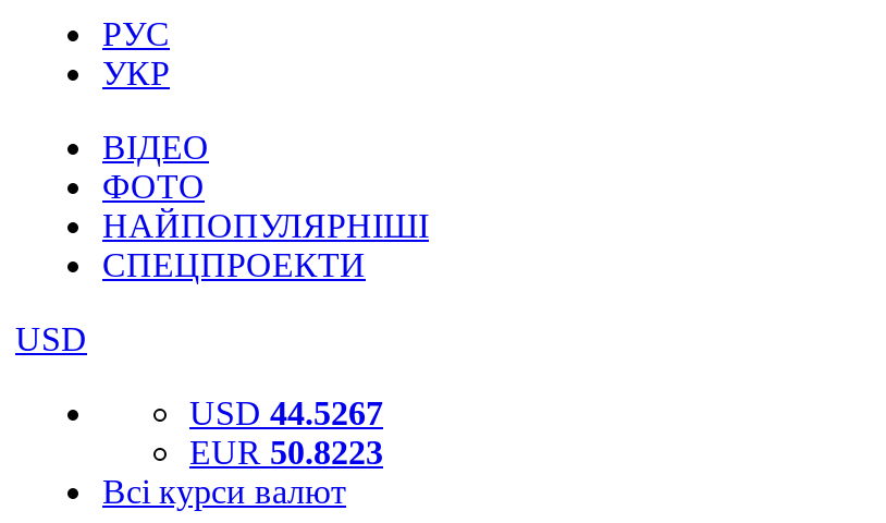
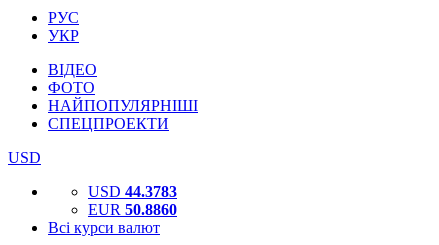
[189,394,383,431] USD 44.5267 -> [88,183,177,200] USD 44.3783
[189,434,383,471] EUR 50.8223 -> [88,201,177,218] EUR 50.8860

